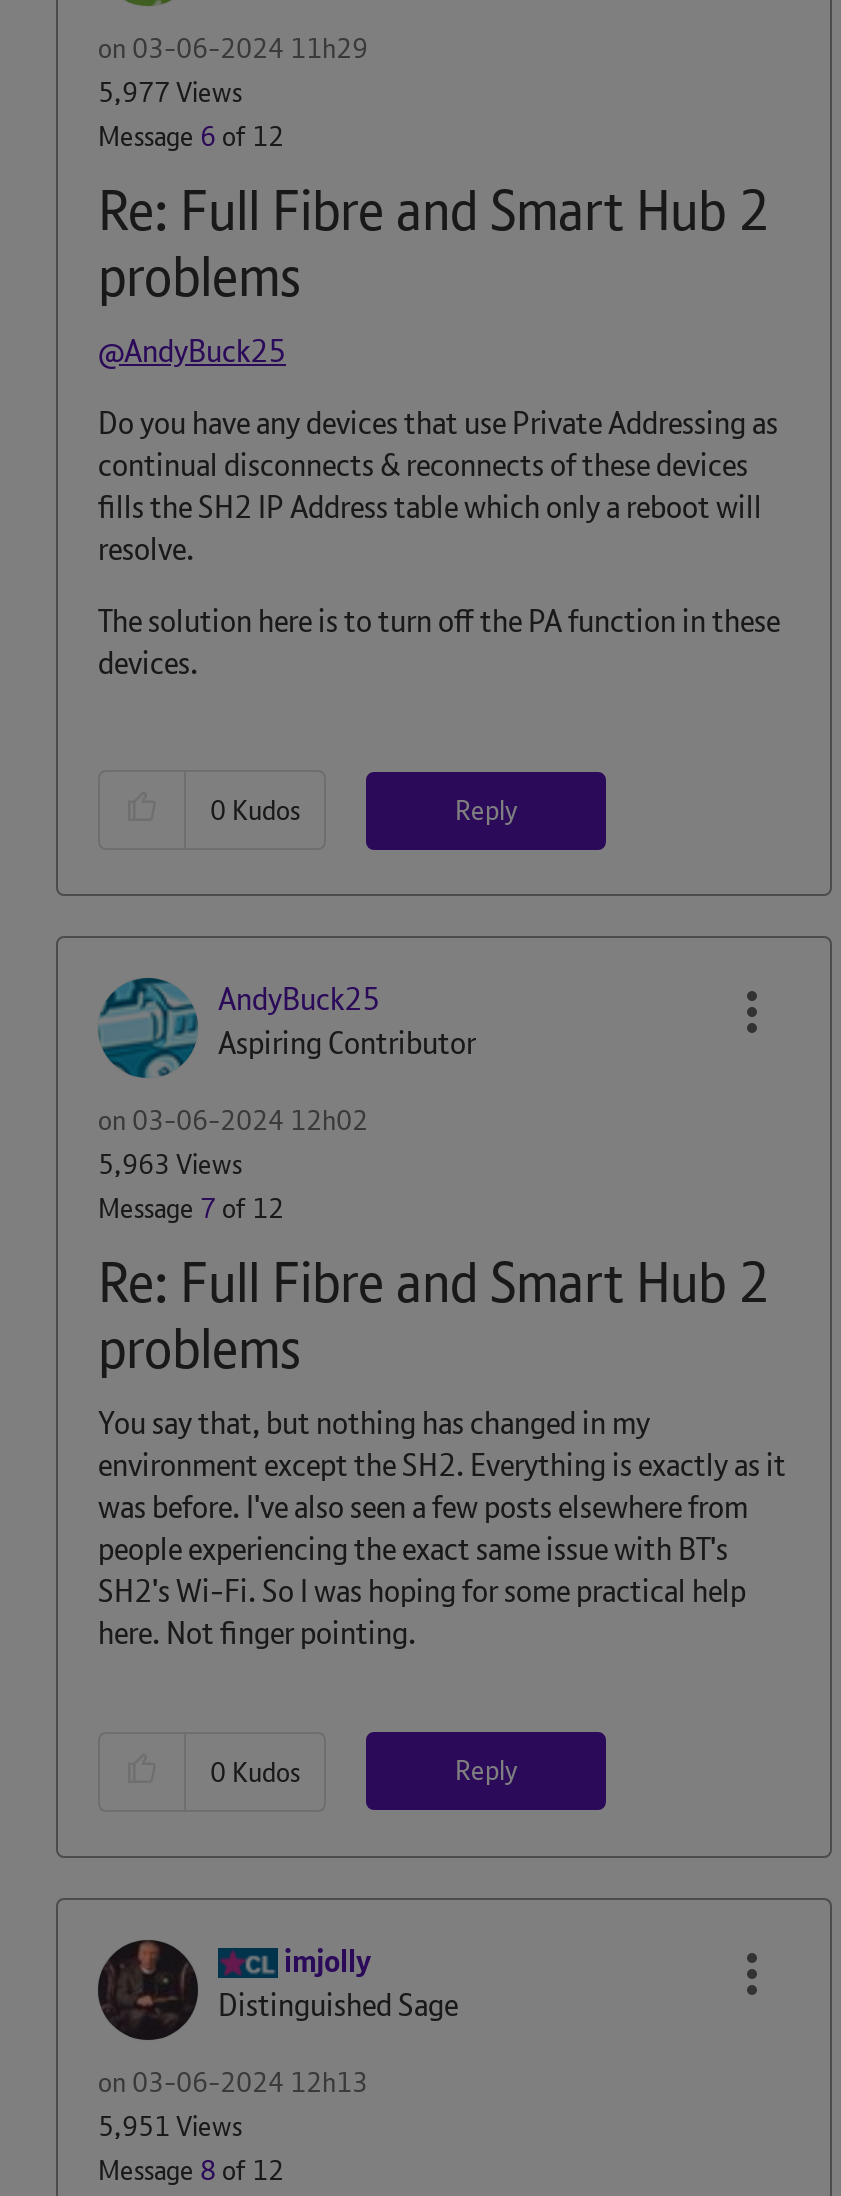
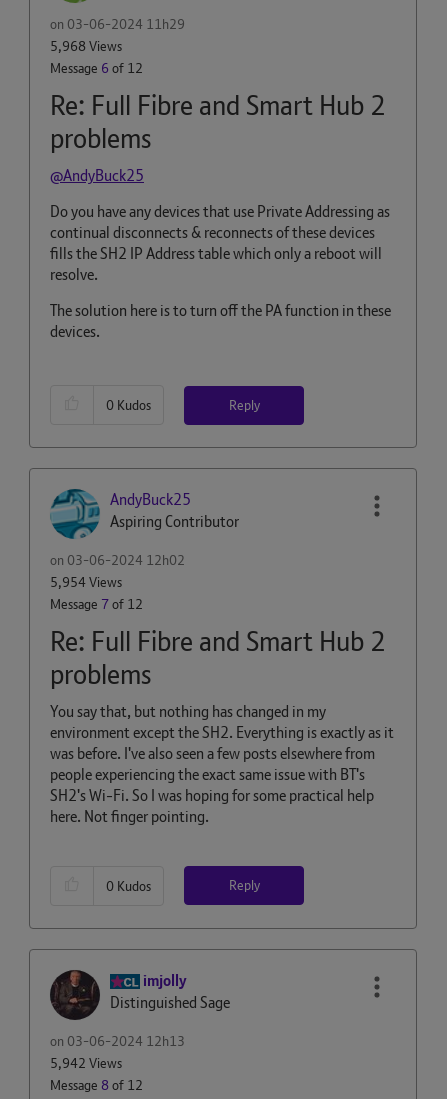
[98,73,242,109] 5,977 Views -> [50,36,122,54] 5,968 Views
[98,1146,242,1182] 5,963 Views -> [50,573,122,591] 5,954 Views
[98,2107,242,2143] 5,951 Views -> [50,1053,122,1071] 5,942 Views

